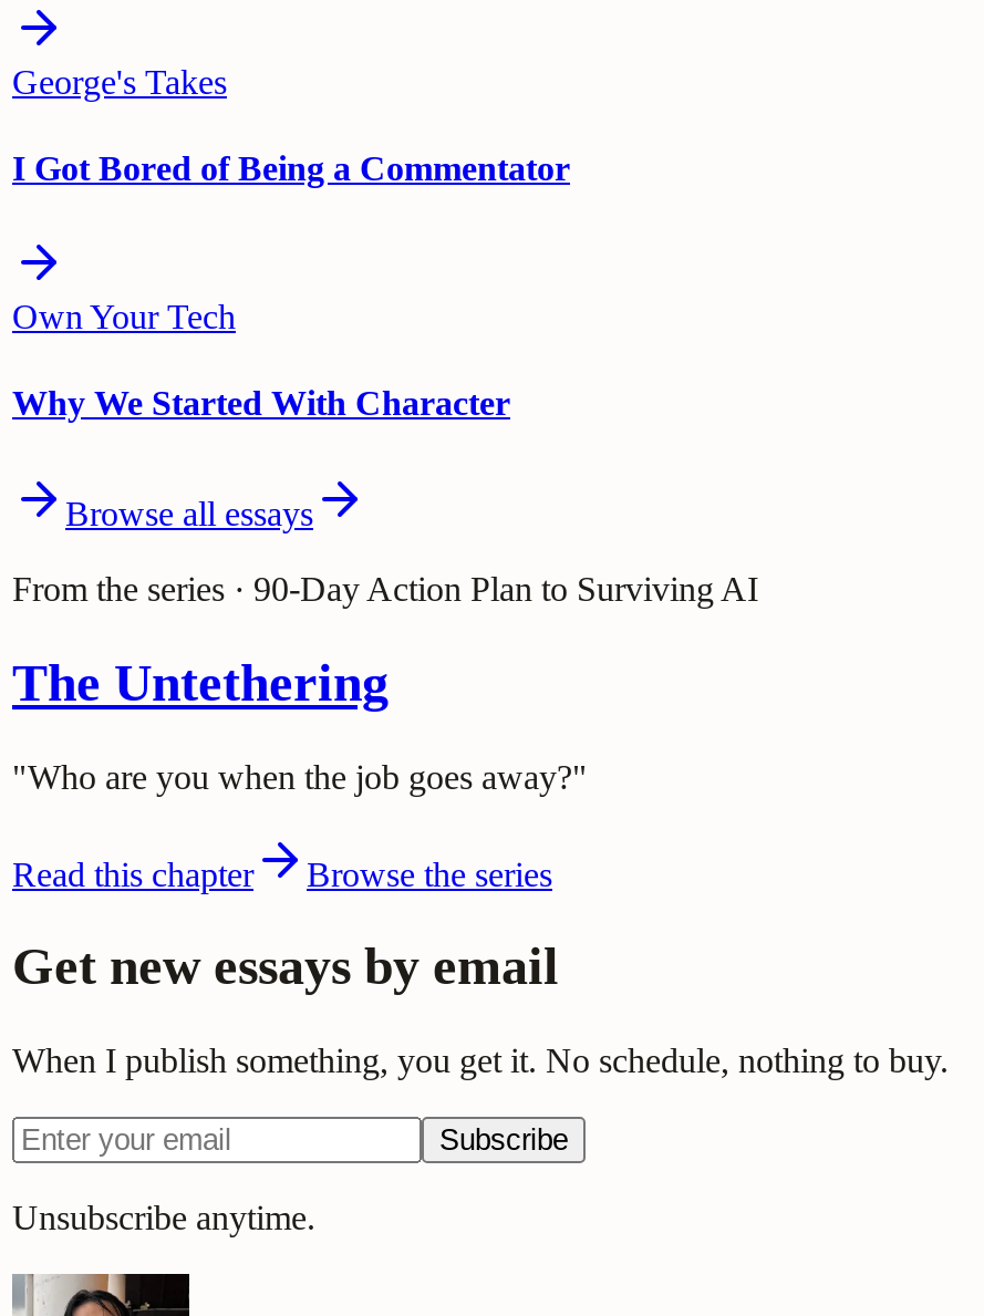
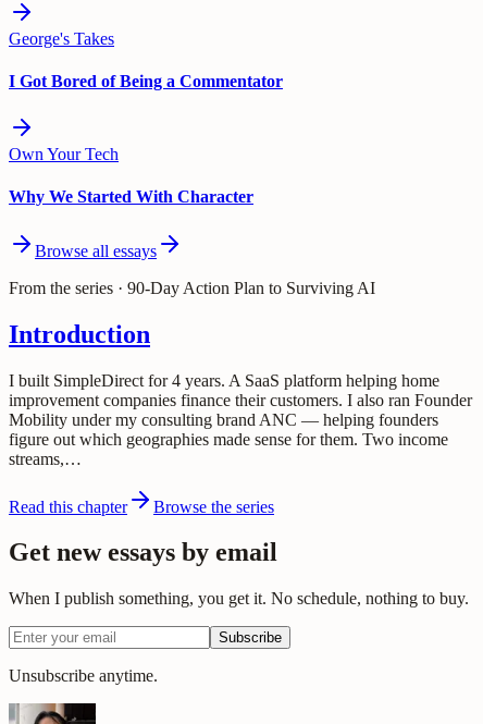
[12,653,389,711] The Untethering -> [9,320,150,348] Introduction
[12,757,588,795] "Who are you when the job goes away?" -> [9,371,472,468] I built SimpleDirect for 4 years. A SaaS platform helping home | improvement companies finance their customers. I also ran Founder | Mobility under my consulting brand ANC — helping founders | figure out which geographies made sense for them. Two income | streams,…

